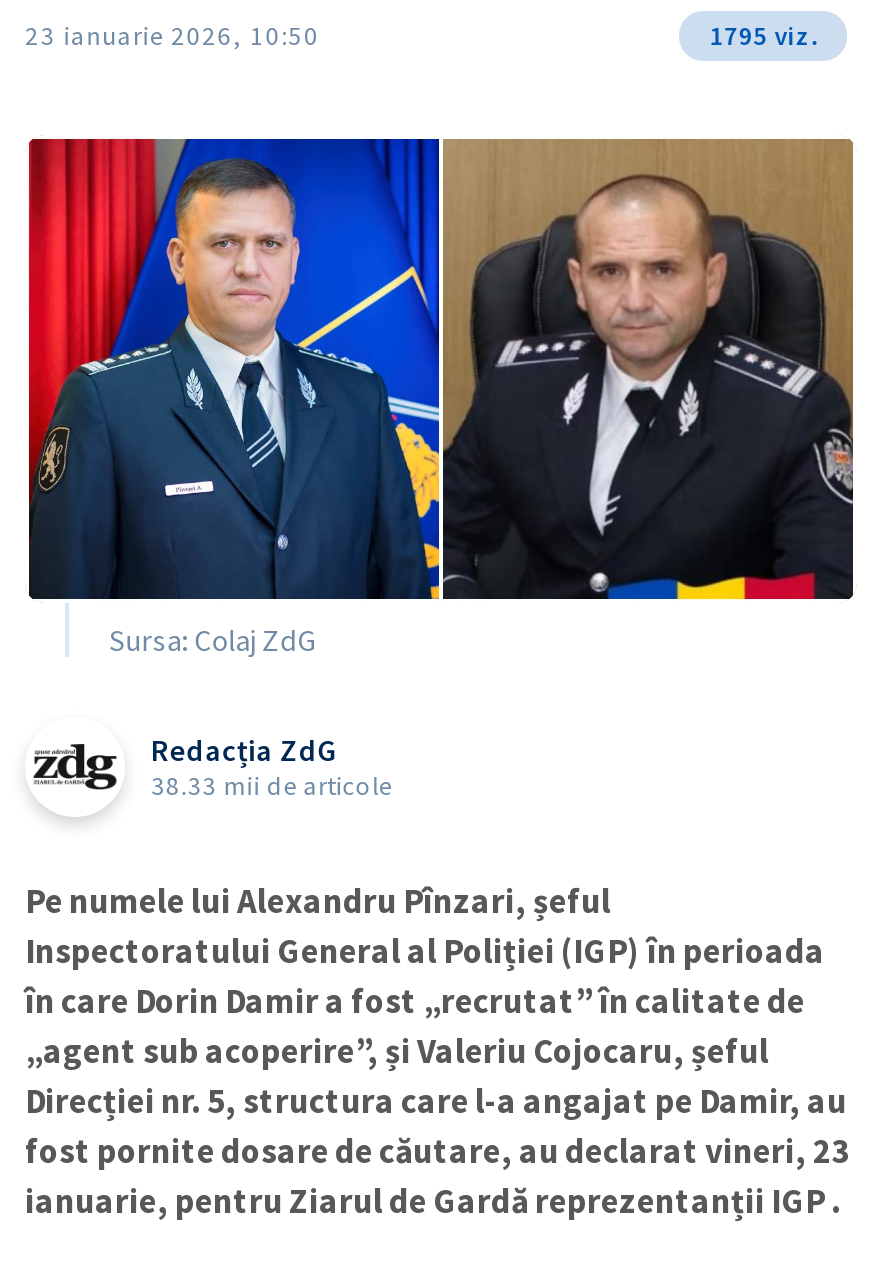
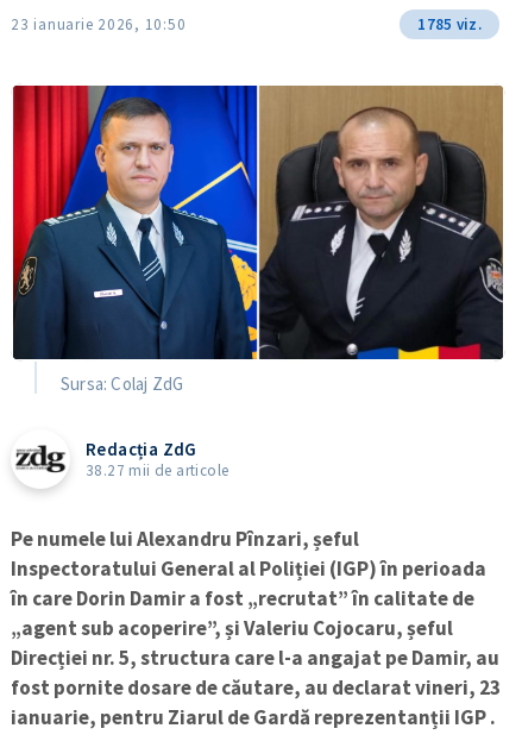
[710,18,817,52] 1795 viz. -> [418,14,482,34] 1785 viz.
[151,768,392,802] 38.33 mii de articole -> [86,460,229,480] 38.27 mii de articole

